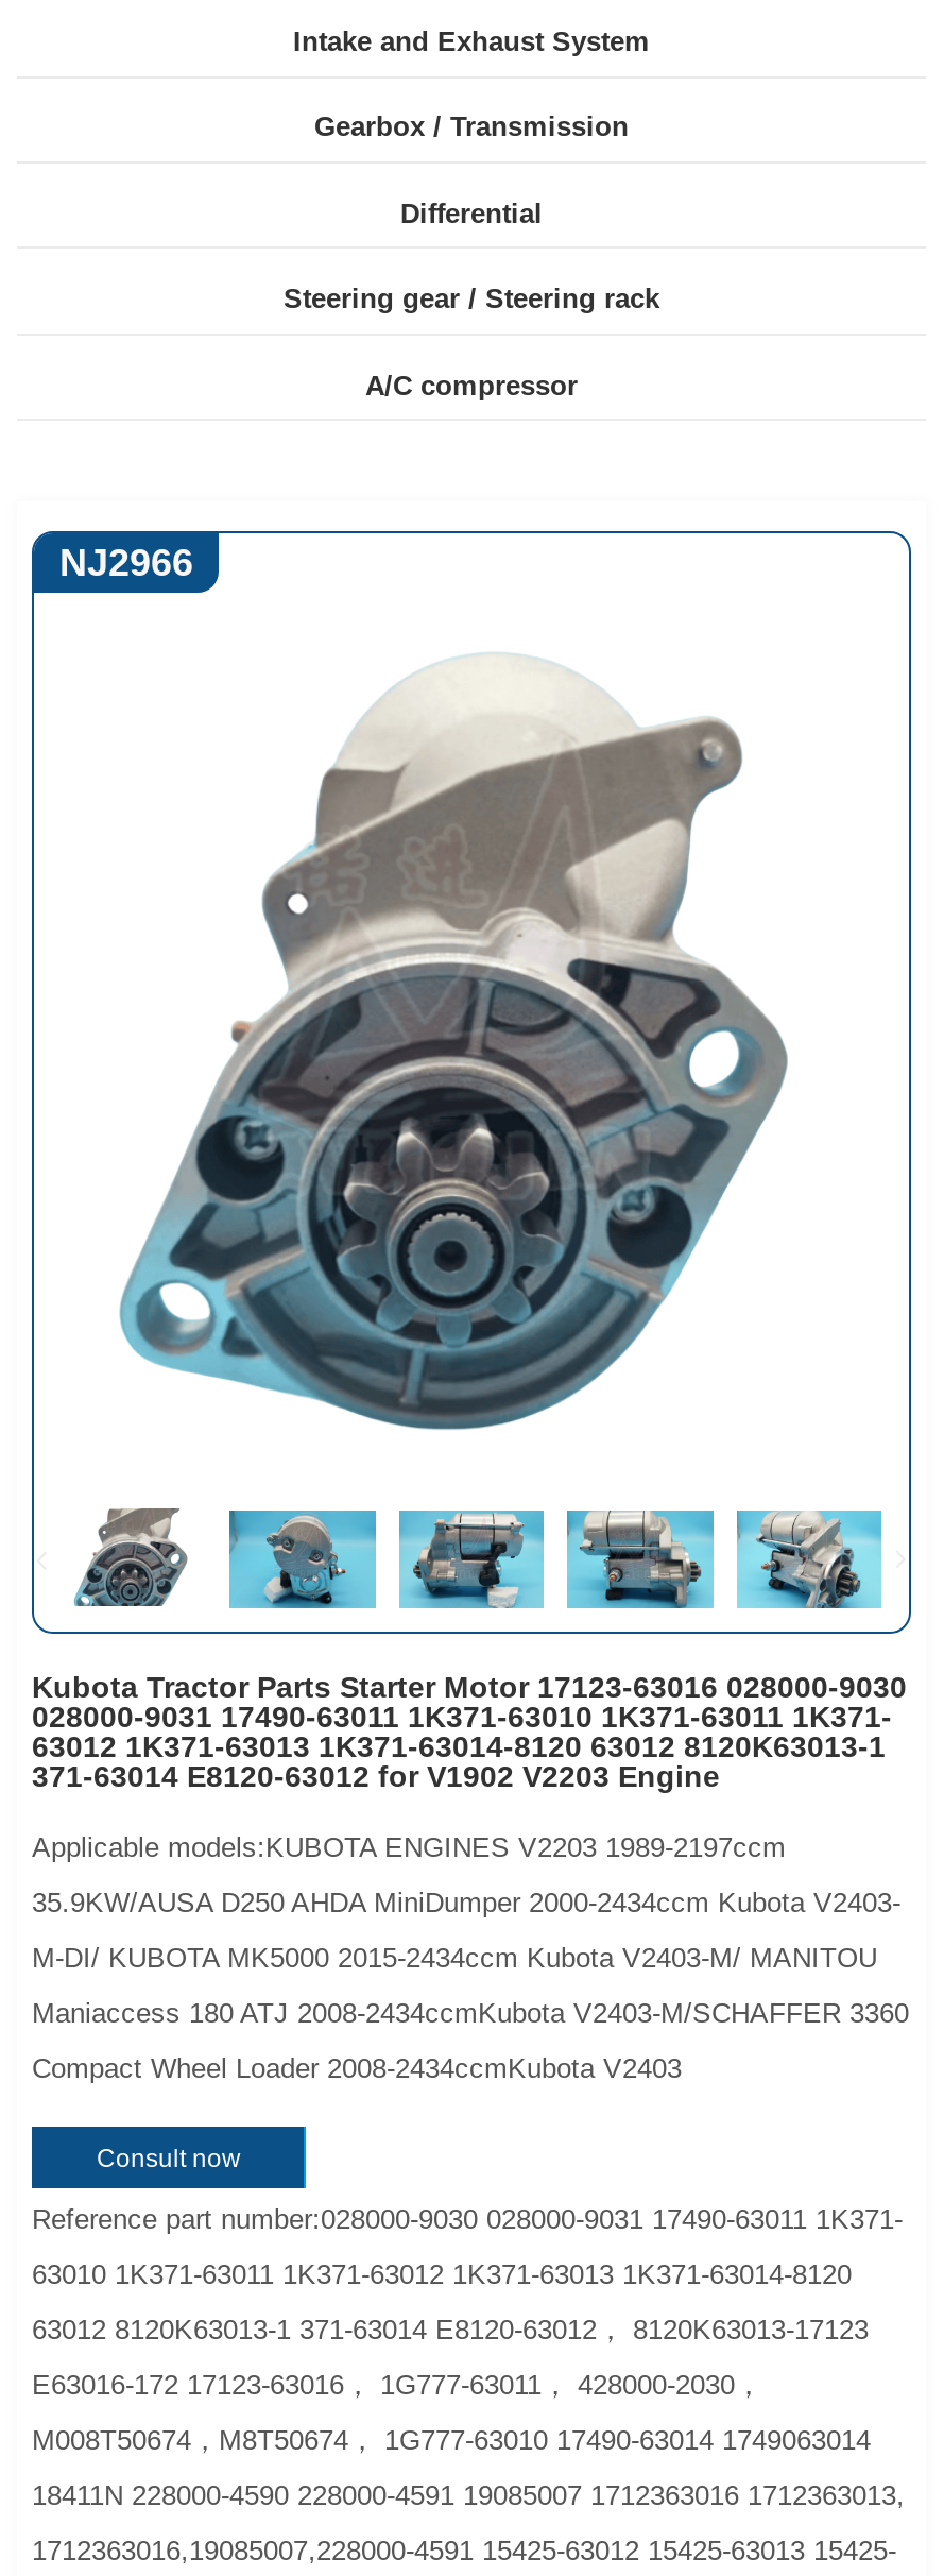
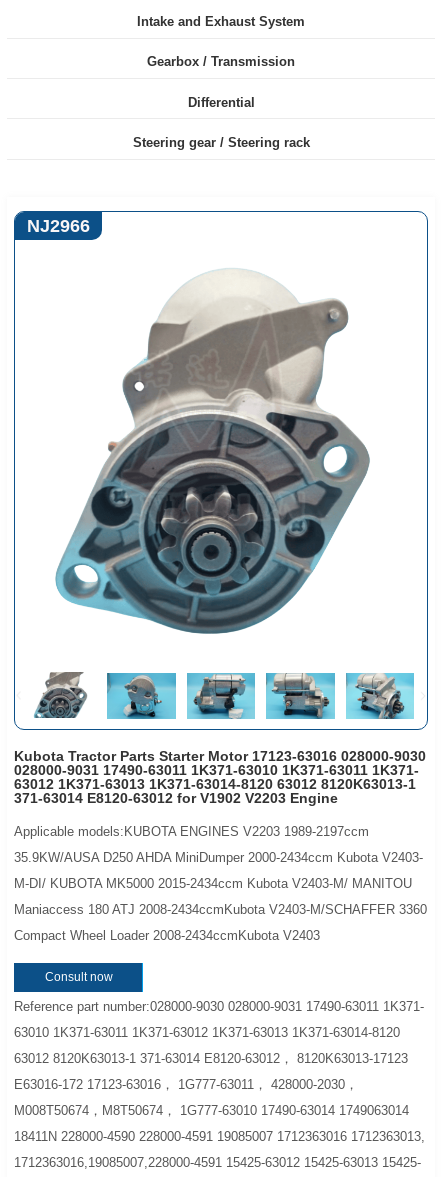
[365,369,578,401] A/C compressor -> none

